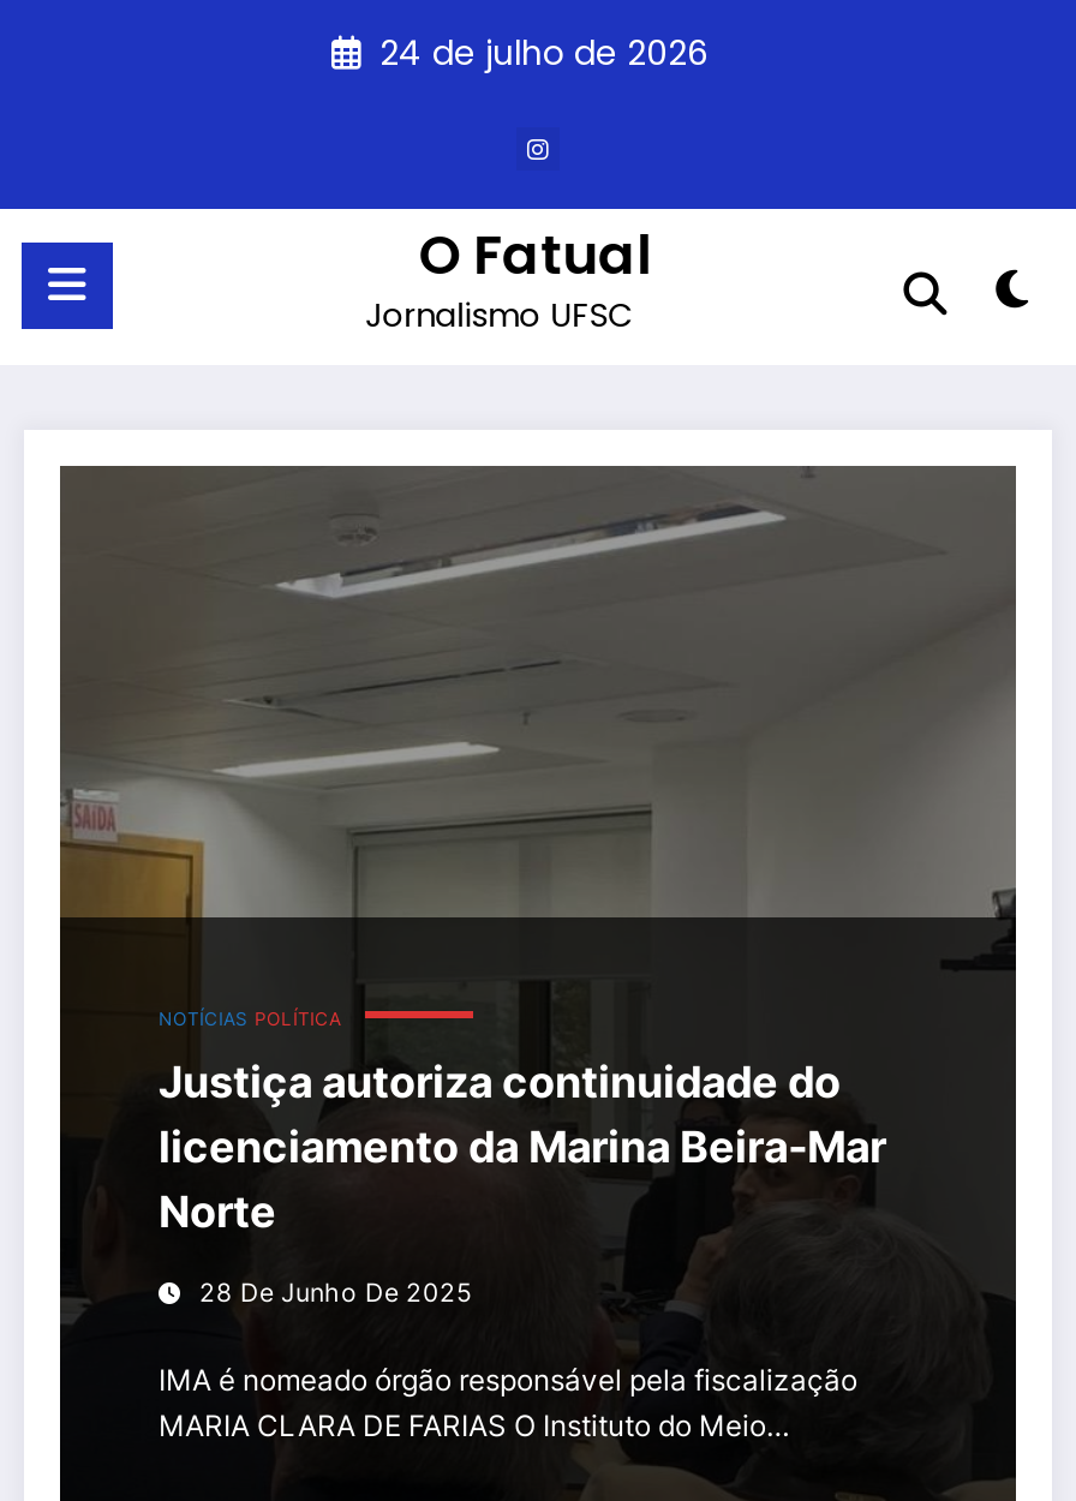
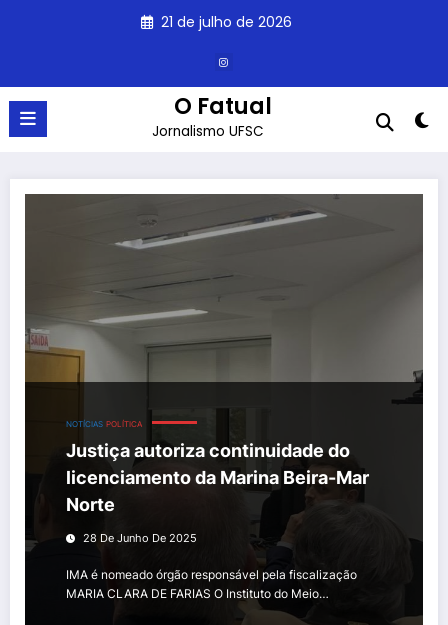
[379,29,709,77] 24 de julho de 2026 -> [161,12,292,32] 21 de julho de 2026

